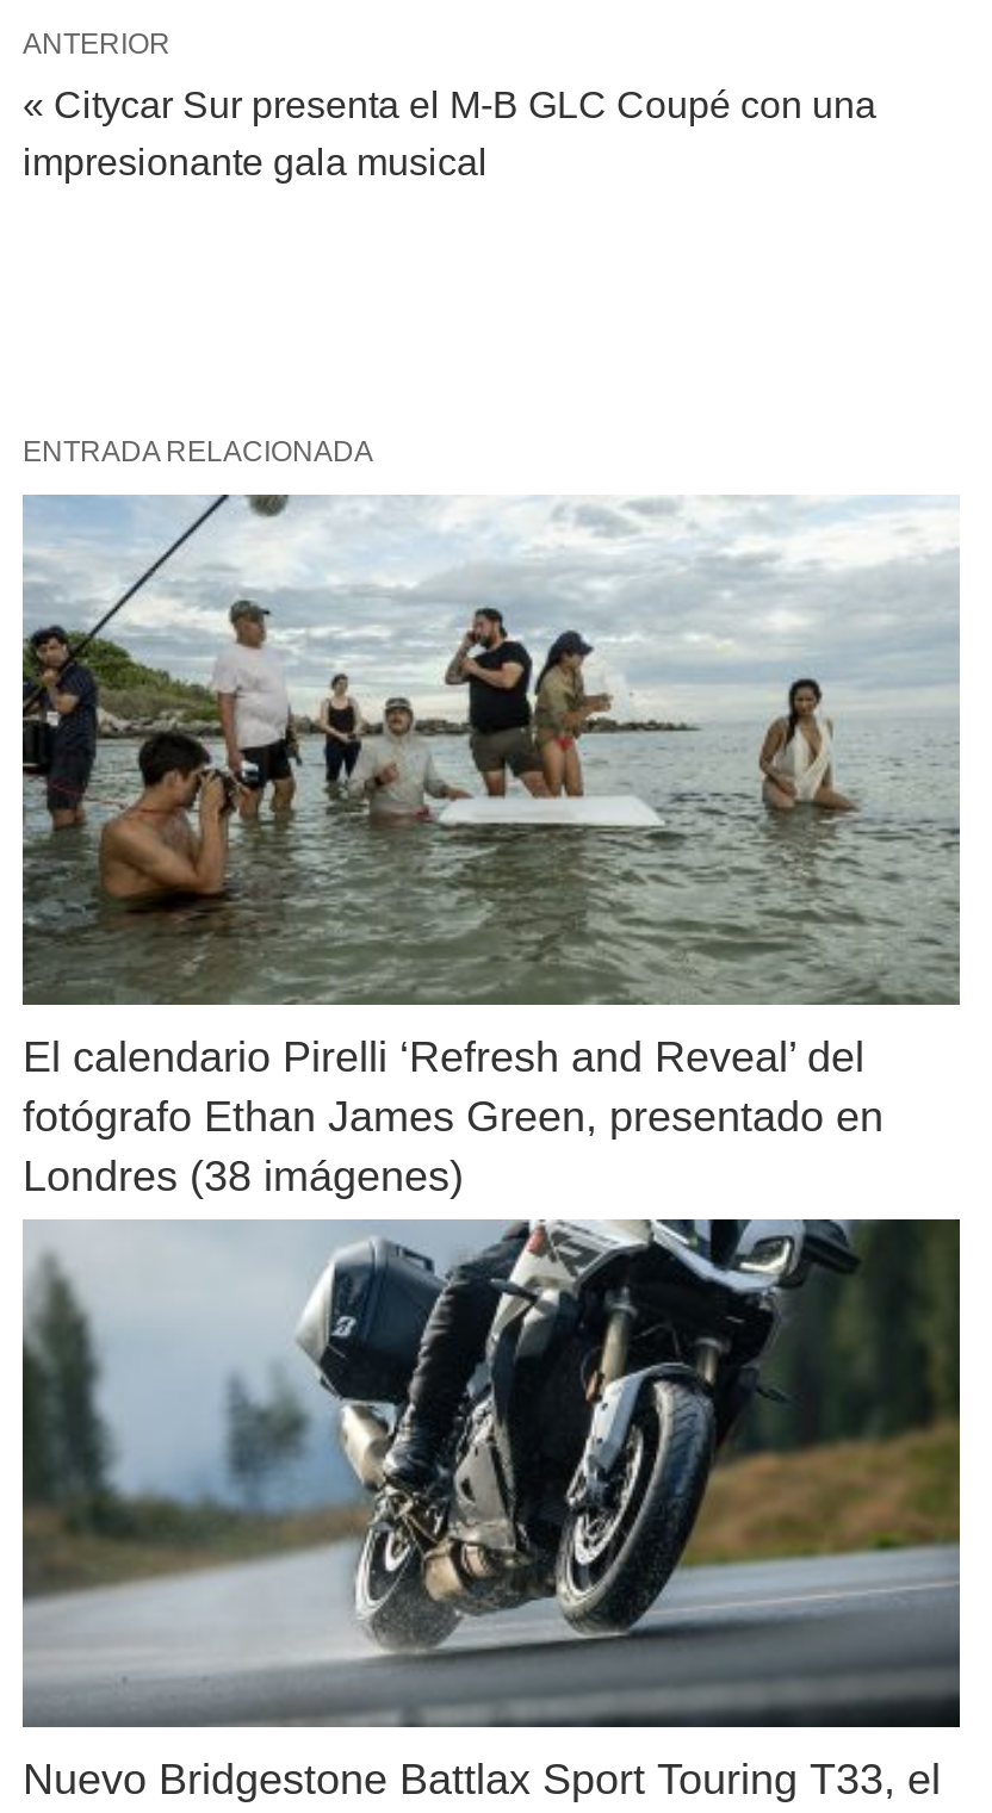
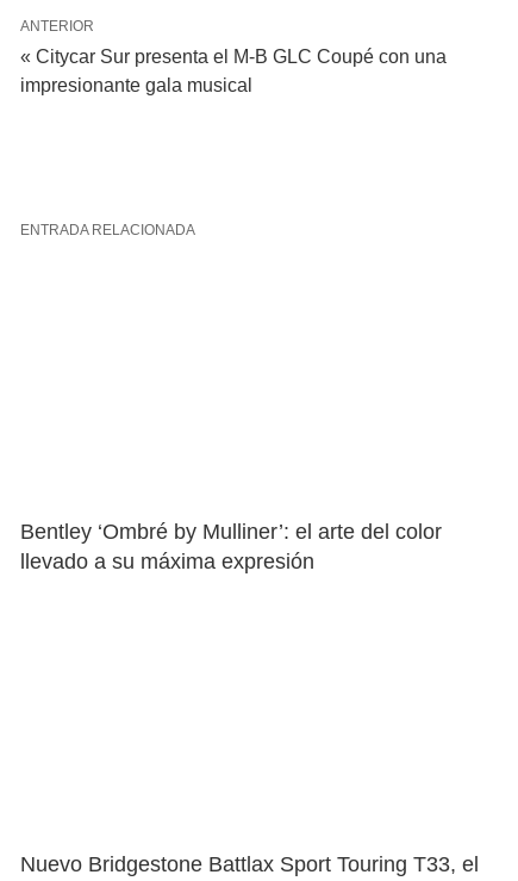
[20,492,962,1007] [image] -> none
[23,1032,883,1199] El calendario Pirelli ‘Refresh and Reveal’ del | fotógrafo Ethan James Green, presentado en | Londres (38 imágenes) -> [20,520,442,574] Bentley ‘Ombré by Mulliner’: el arte del color | llevado a su máxima expresión
[20,1217,962,1730] [image] -> none

